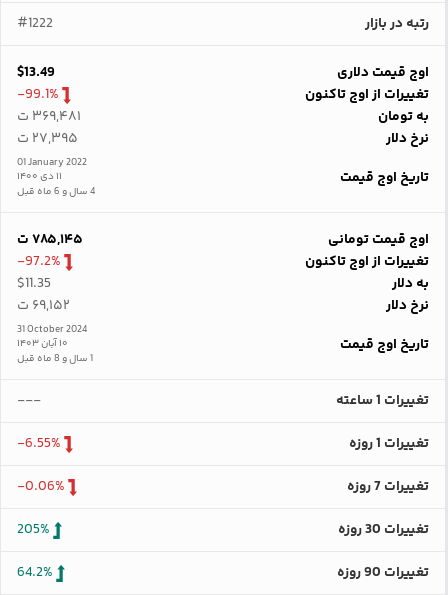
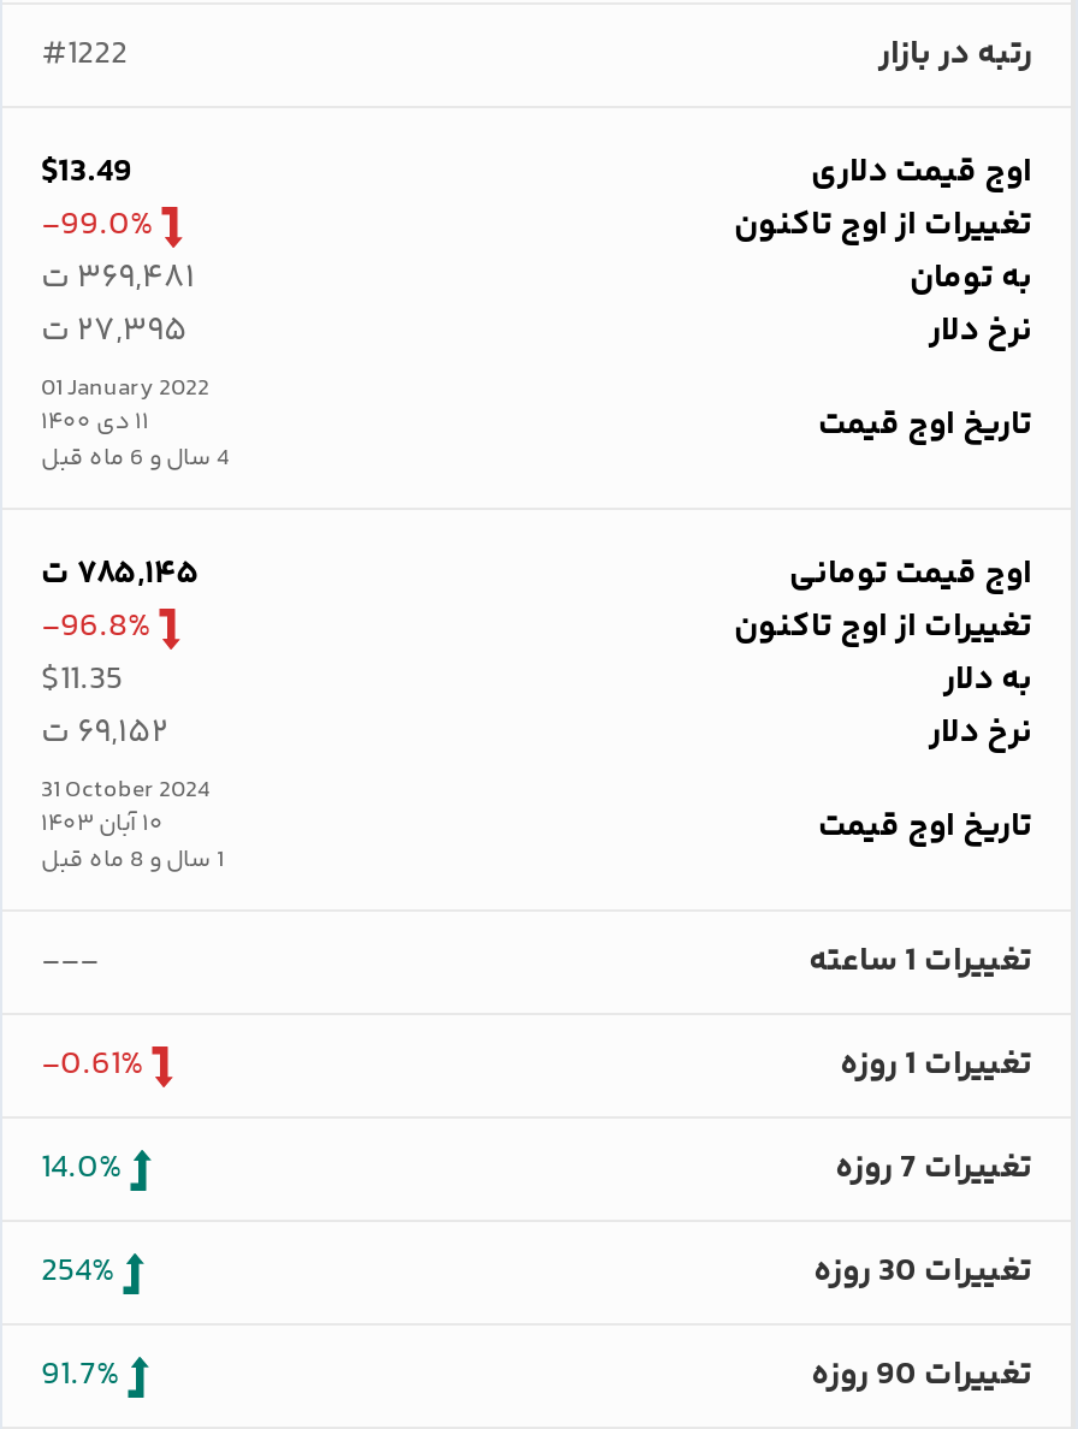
[17,84,59,106] -99.1% -> [41,200,154,253] -99.0%
[17,251,61,273] -97.2% -> [41,602,152,655] -96.8%
[17,433,61,455] -6.55% -> [41,1040,144,1092] -0.61%
[17,476,65,498] -0.06% -> [41,1143,123,1196] 14.0%
[17,519,50,541] 205% -> [41,1246,115,1299] 254%
[17,562,53,584] 64.2% -> [41,1350,120,1403] 91.7%

